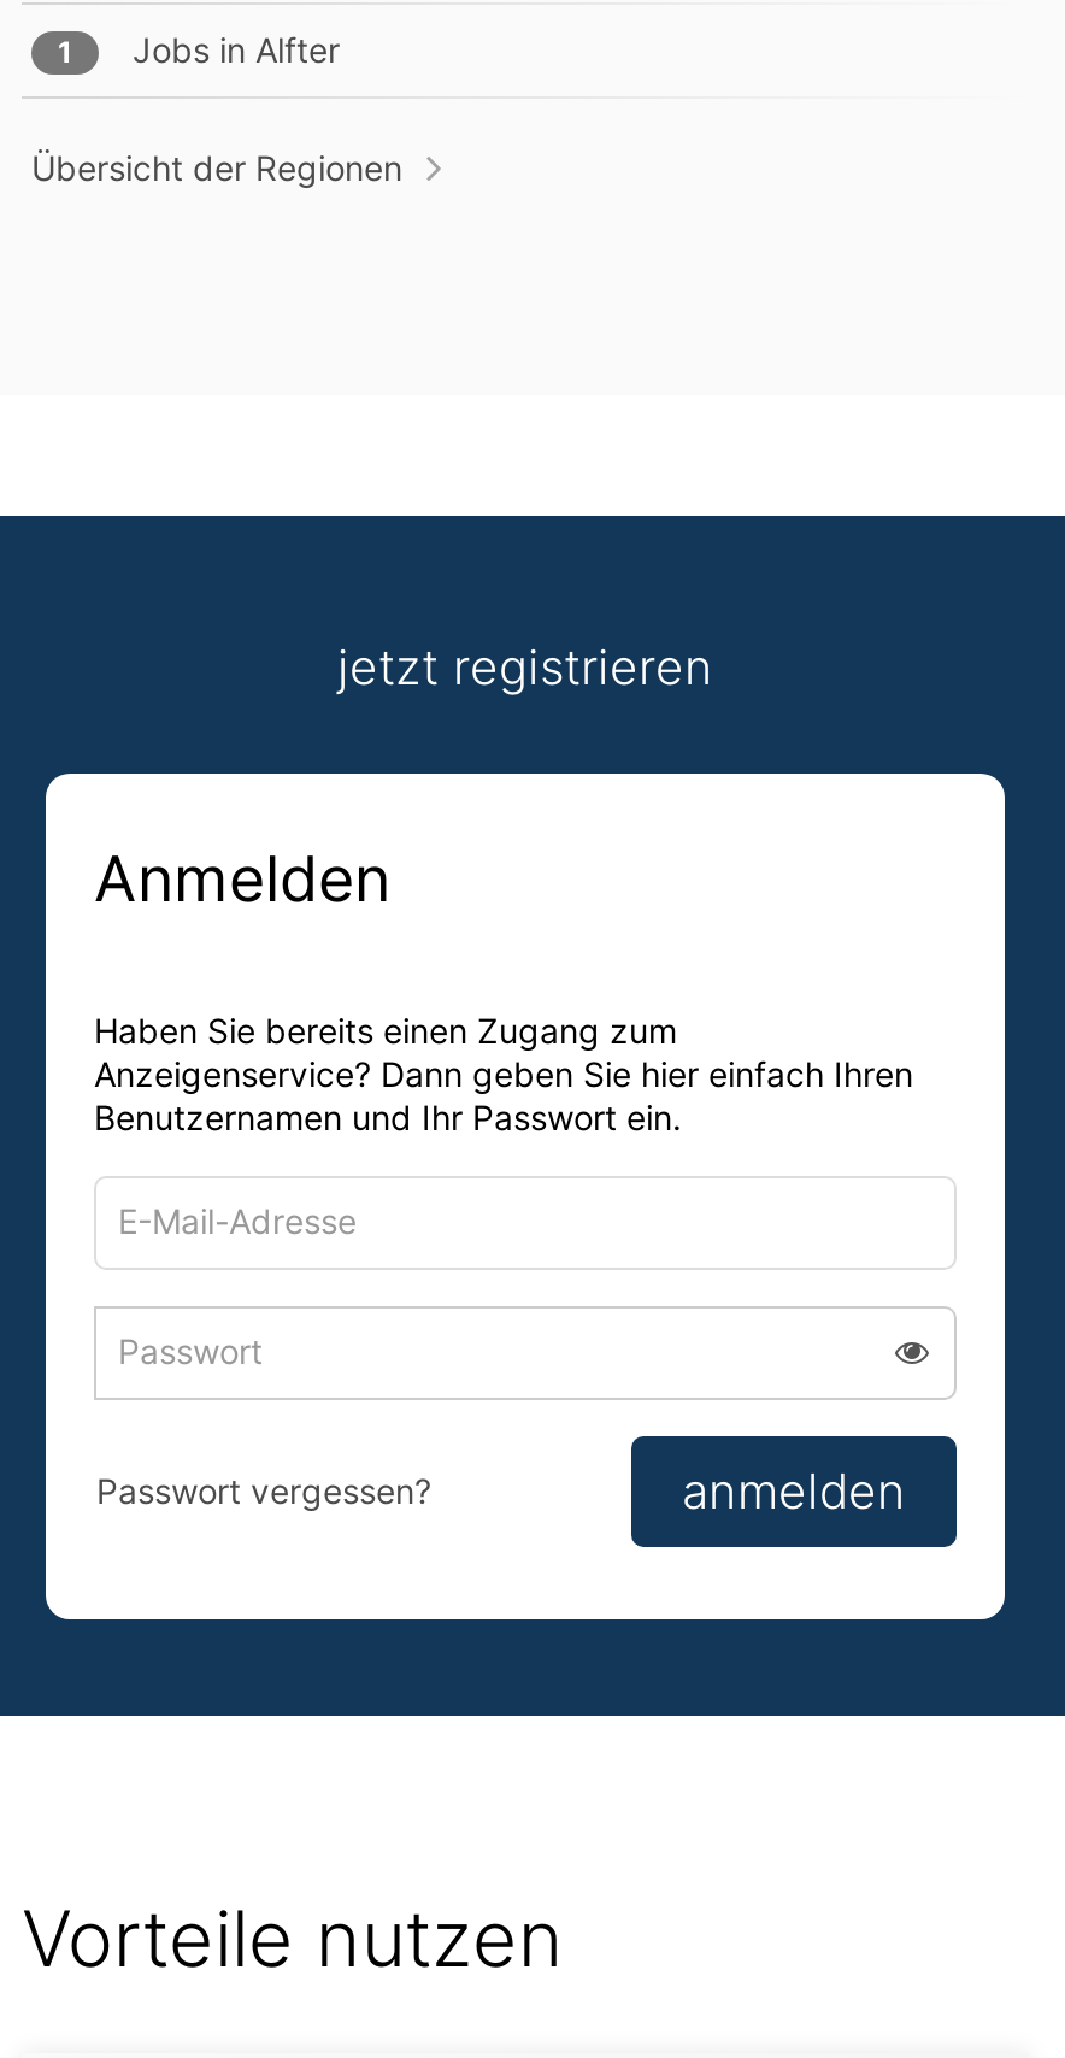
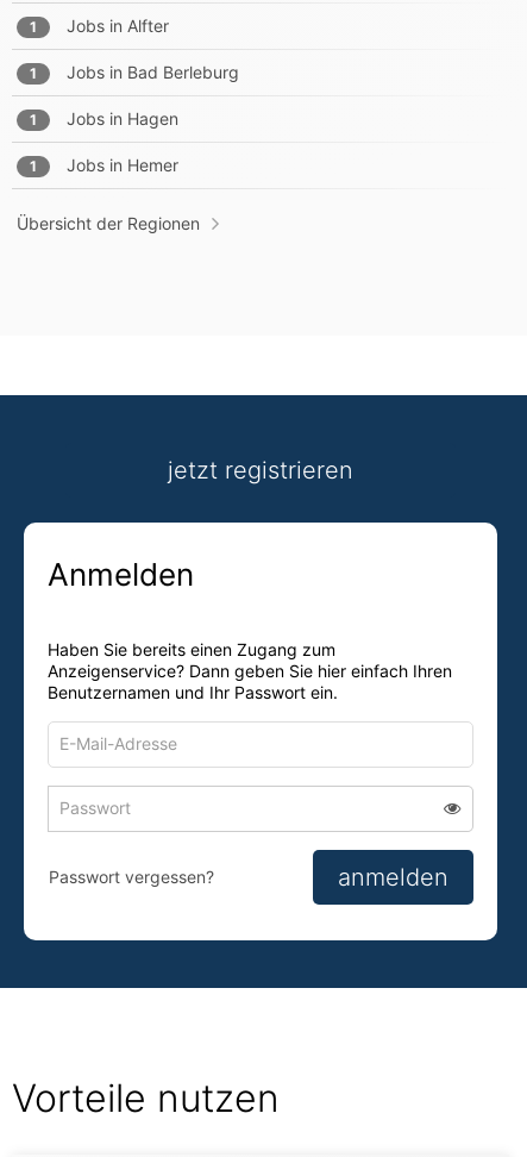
none -> [30,62,239,175] 1 | Jobs in Bad Berleburg | 1 | Jobs in Hagen | 1 | Jobs in Hemer

